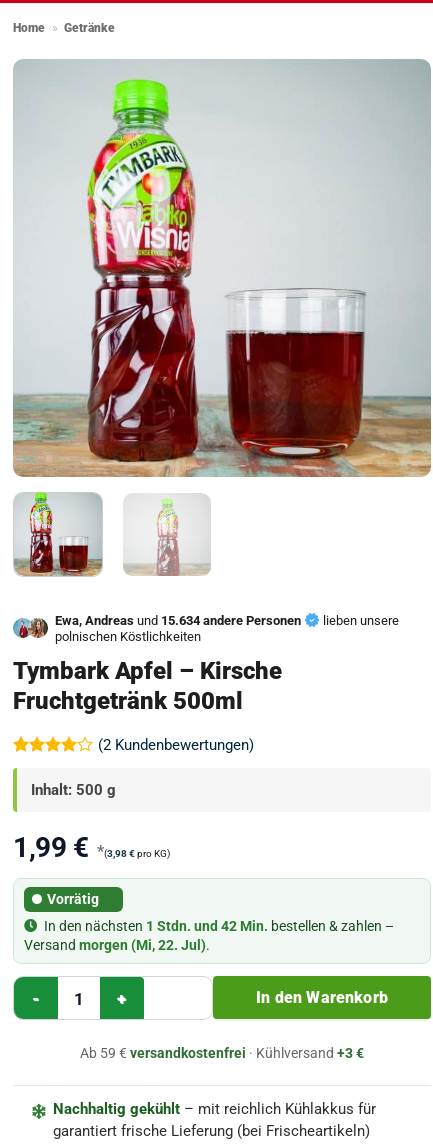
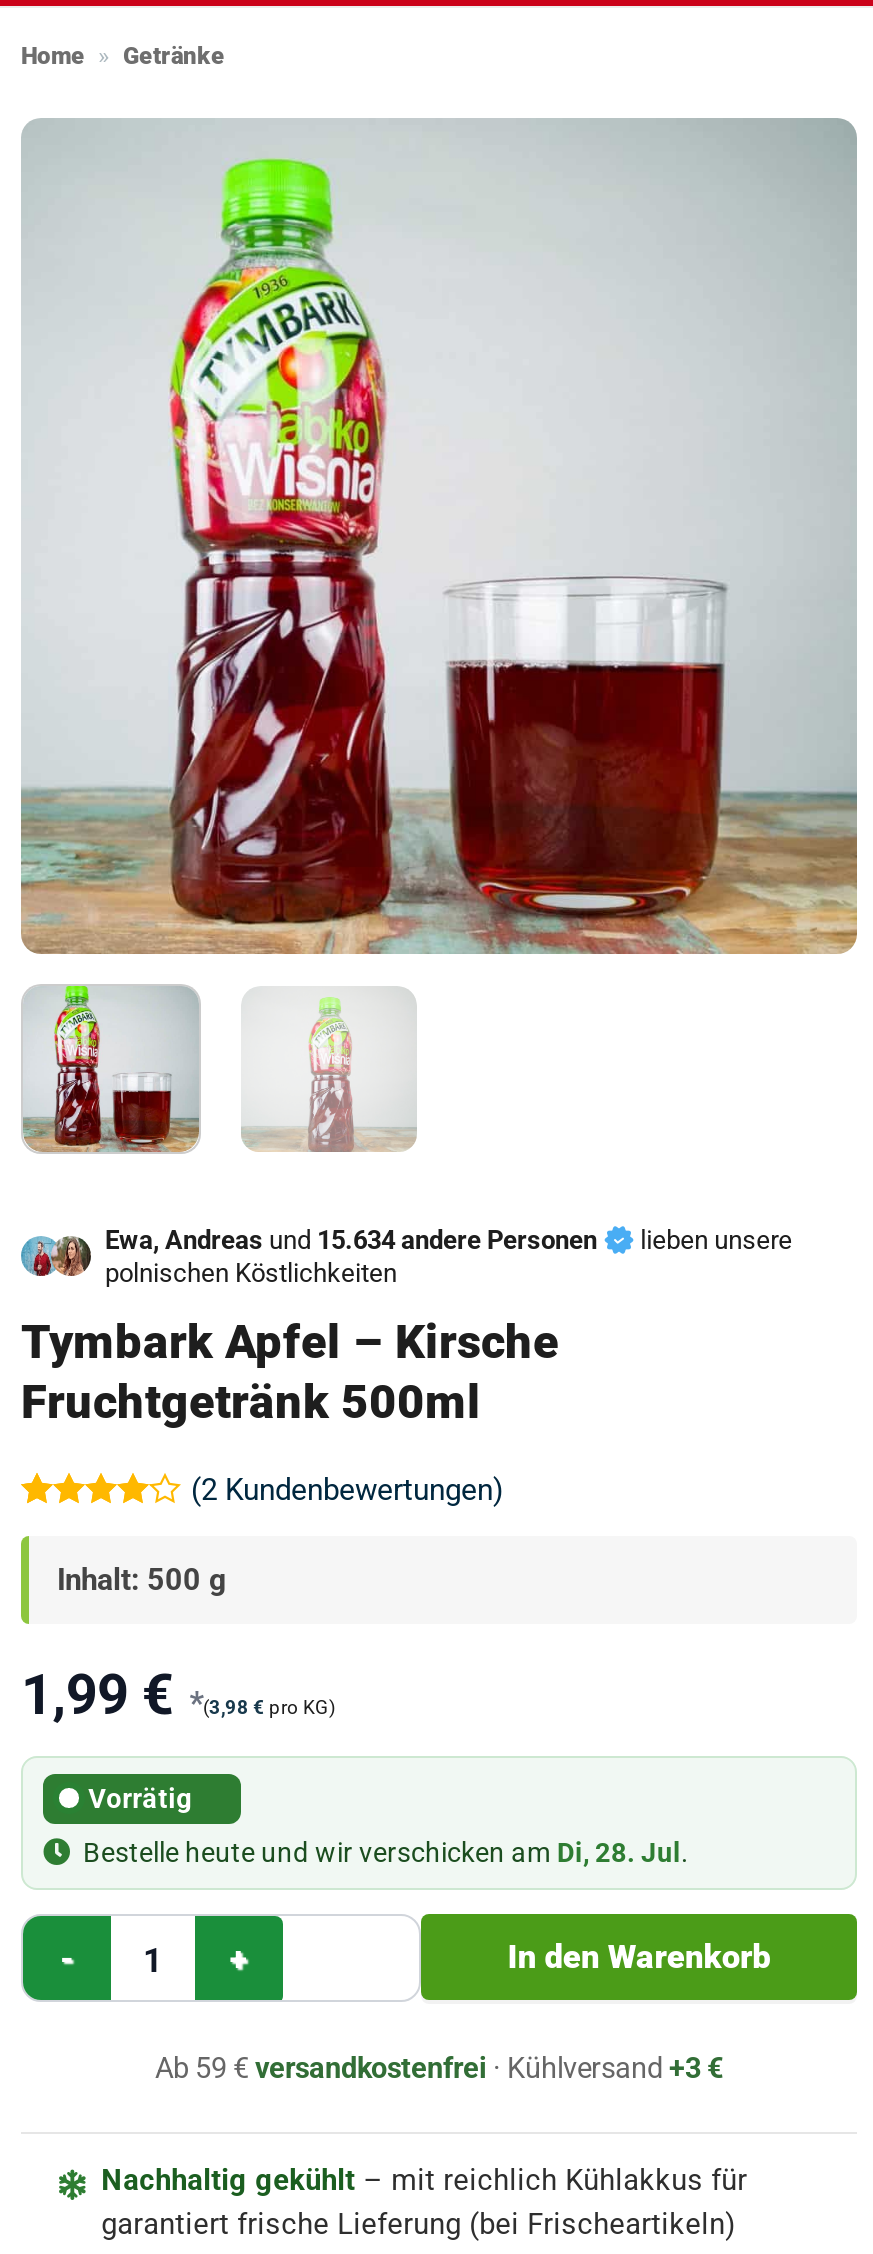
[24,918,394,953] In den nächsten 1 Stdn. und 42 Min. bestellen & zahlen – | Versand morgen (Mi, 22. Jul). -> [83,1835,689,1867] Bestelle heute und wir verschicken am Di, 28. Jul.

